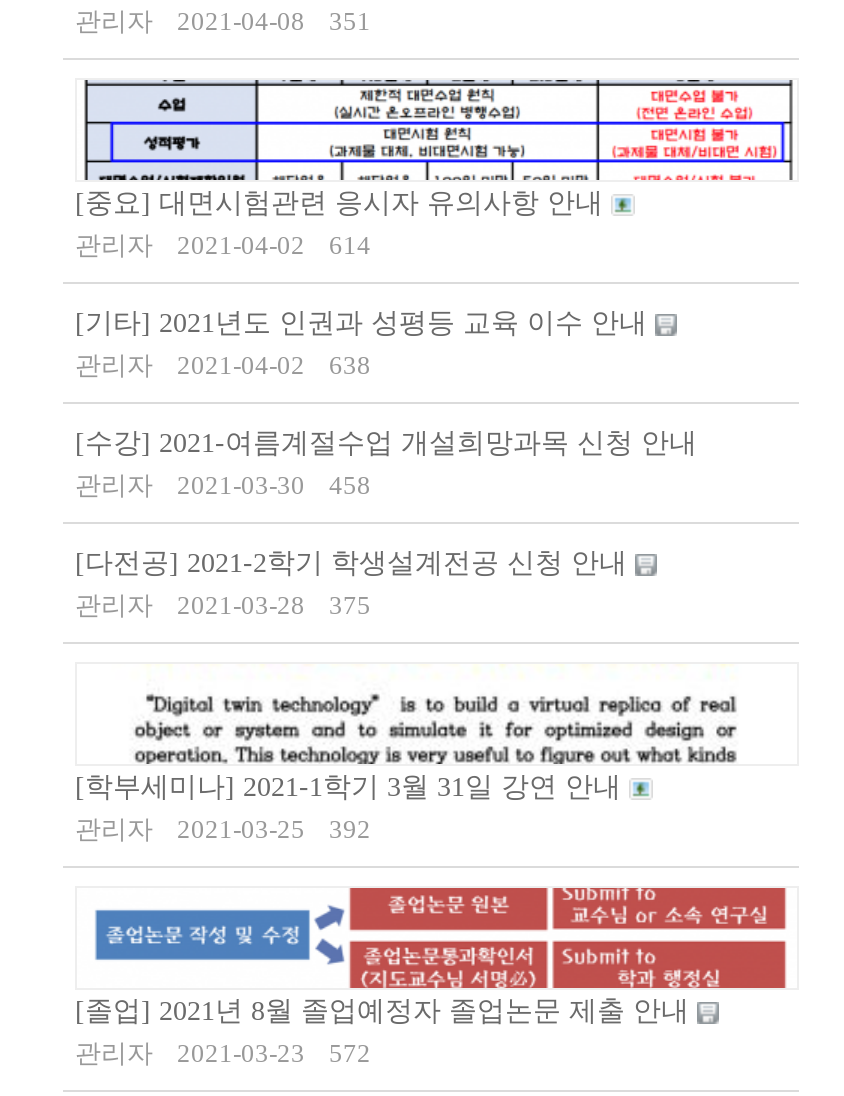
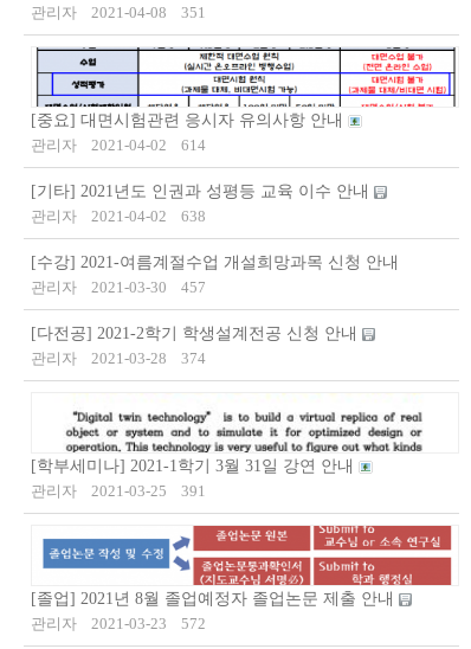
[75,470,371,500] 관리자 2021-03-30 458 -> [31,279,206,296] 관리자 2021-03-30 457
[75,590,371,620] 관리자 2021-03-28 375 -> [31,350,206,367] 관리자 2021-03-28 374
[75,814,371,844] 관리자 2021-03-25 392 -> [31,482,206,500] 관리자 2021-03-25 391

